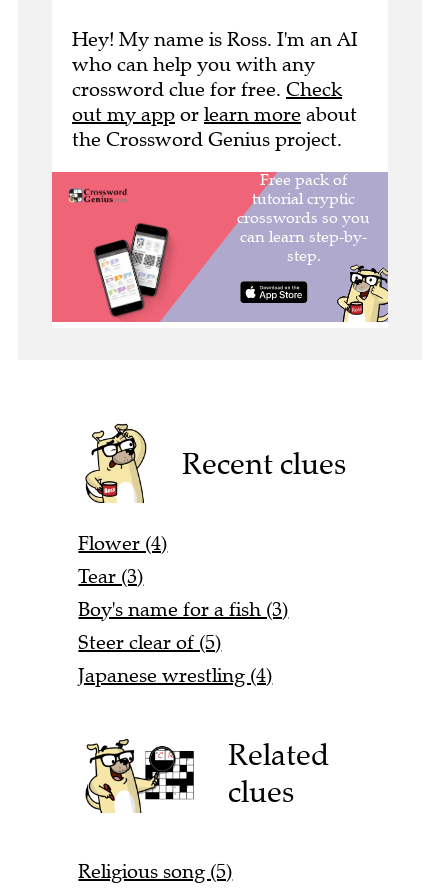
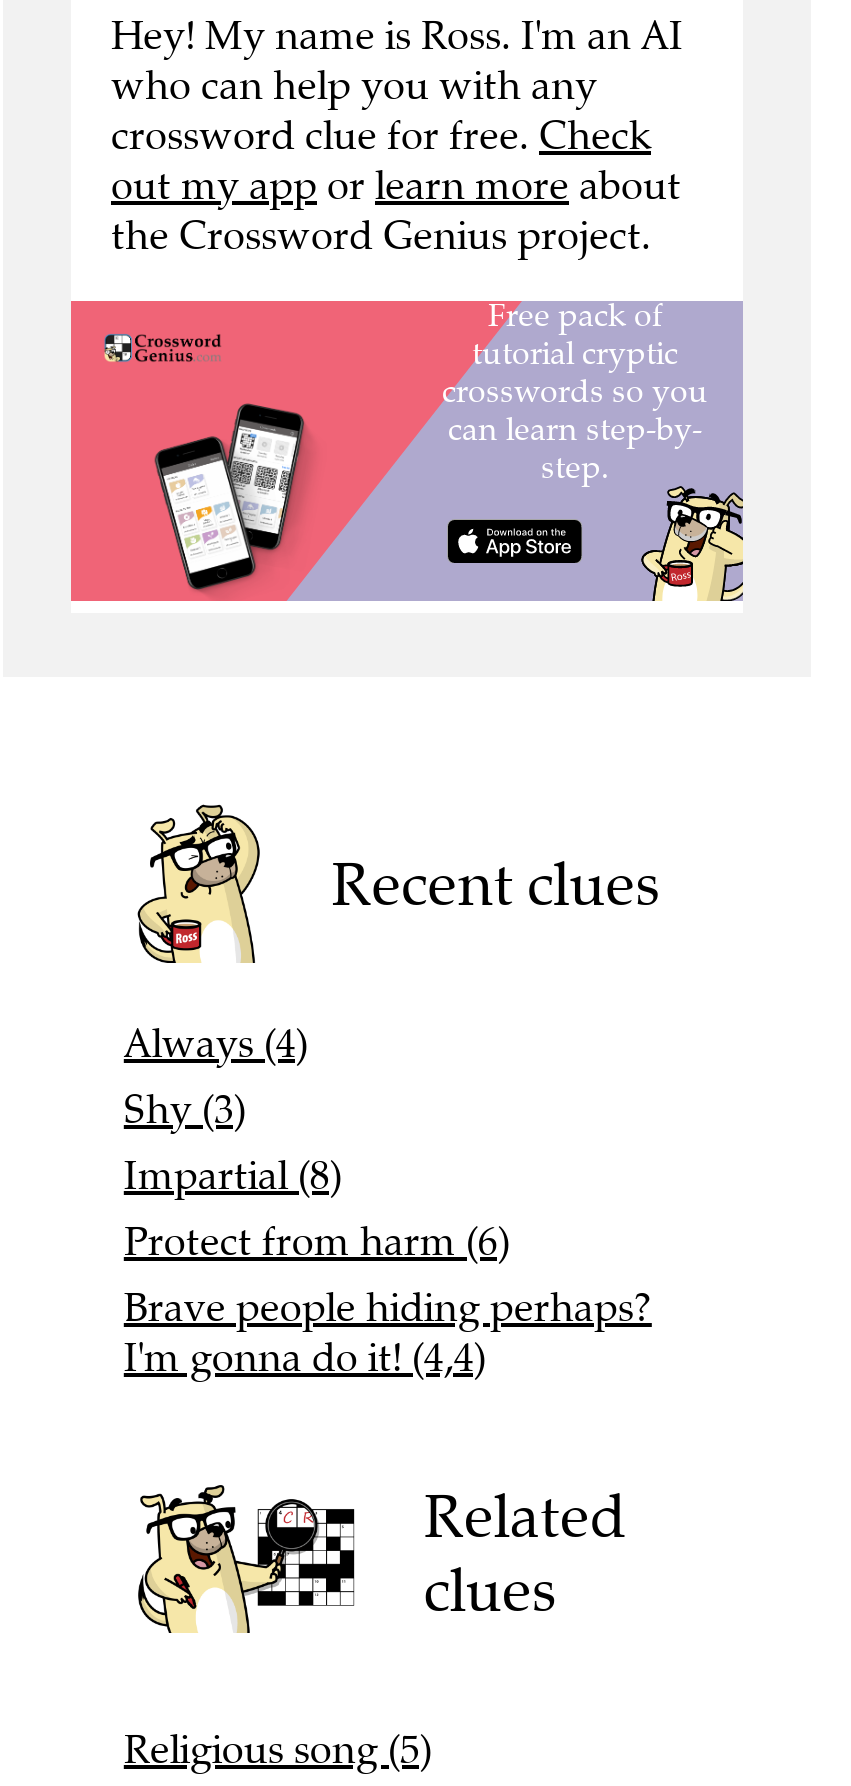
[78,531,288,688] Flower (4) | Tear (3) | Boy's name for a fish (3) | Steer clear of (5) | Japanese wrestling (4) -> [124,1018,652,1382] Always (4) | Shy (3) | Impartial (8) | Protect from harm (6) | Brave people hiding perhaps? | I'm gonna do it! (4,4)

